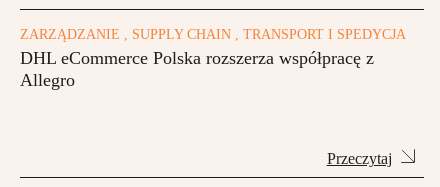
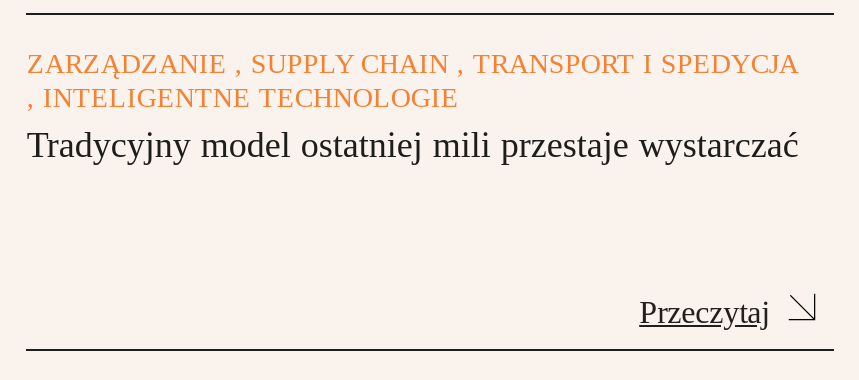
[20,48,374,90] DHL eCommerce Polska rozszerza współpracę z | Allegro -> [27,82,799,166] , INTELIGENTNE TECHNOLOGIE | Tradycyjny model ostatniej mili przestaje wystarczać

